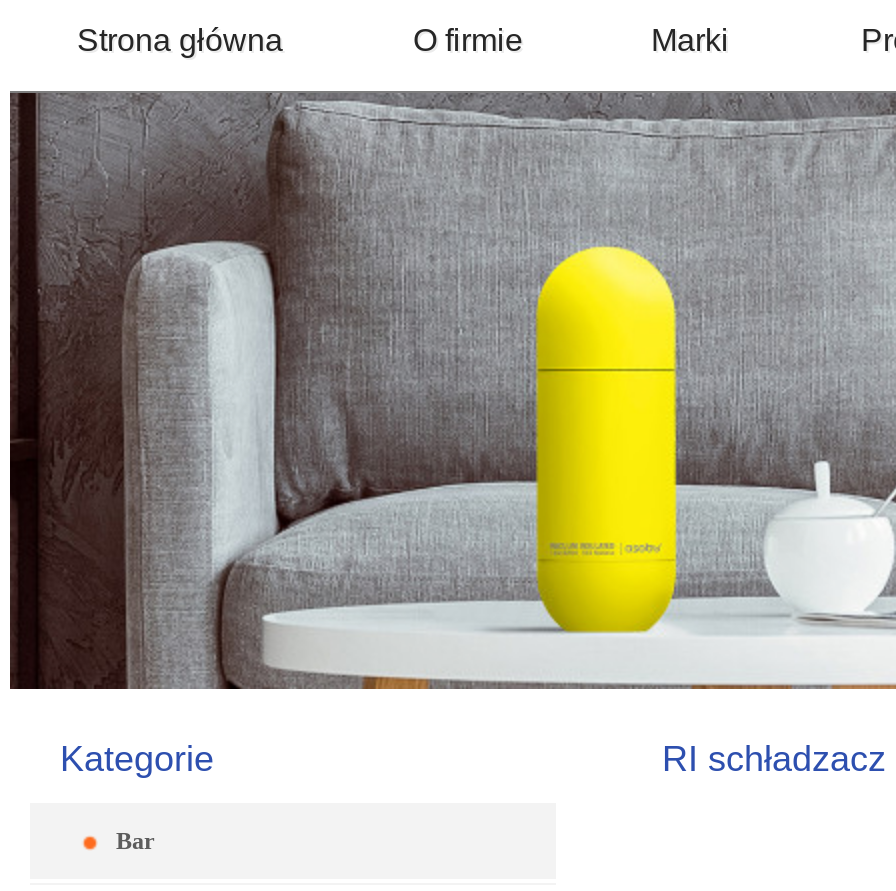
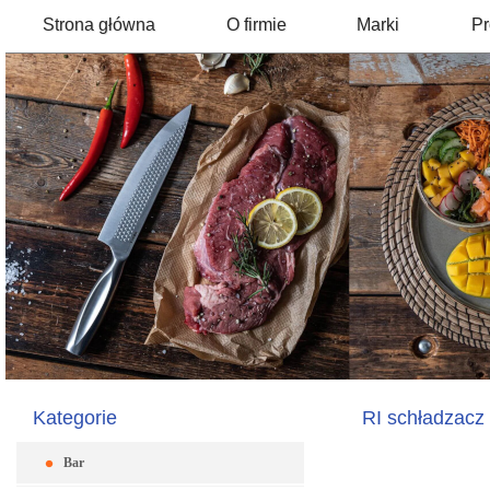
[8,91,890,691] [image] -> [4,52,487,381] [image]

